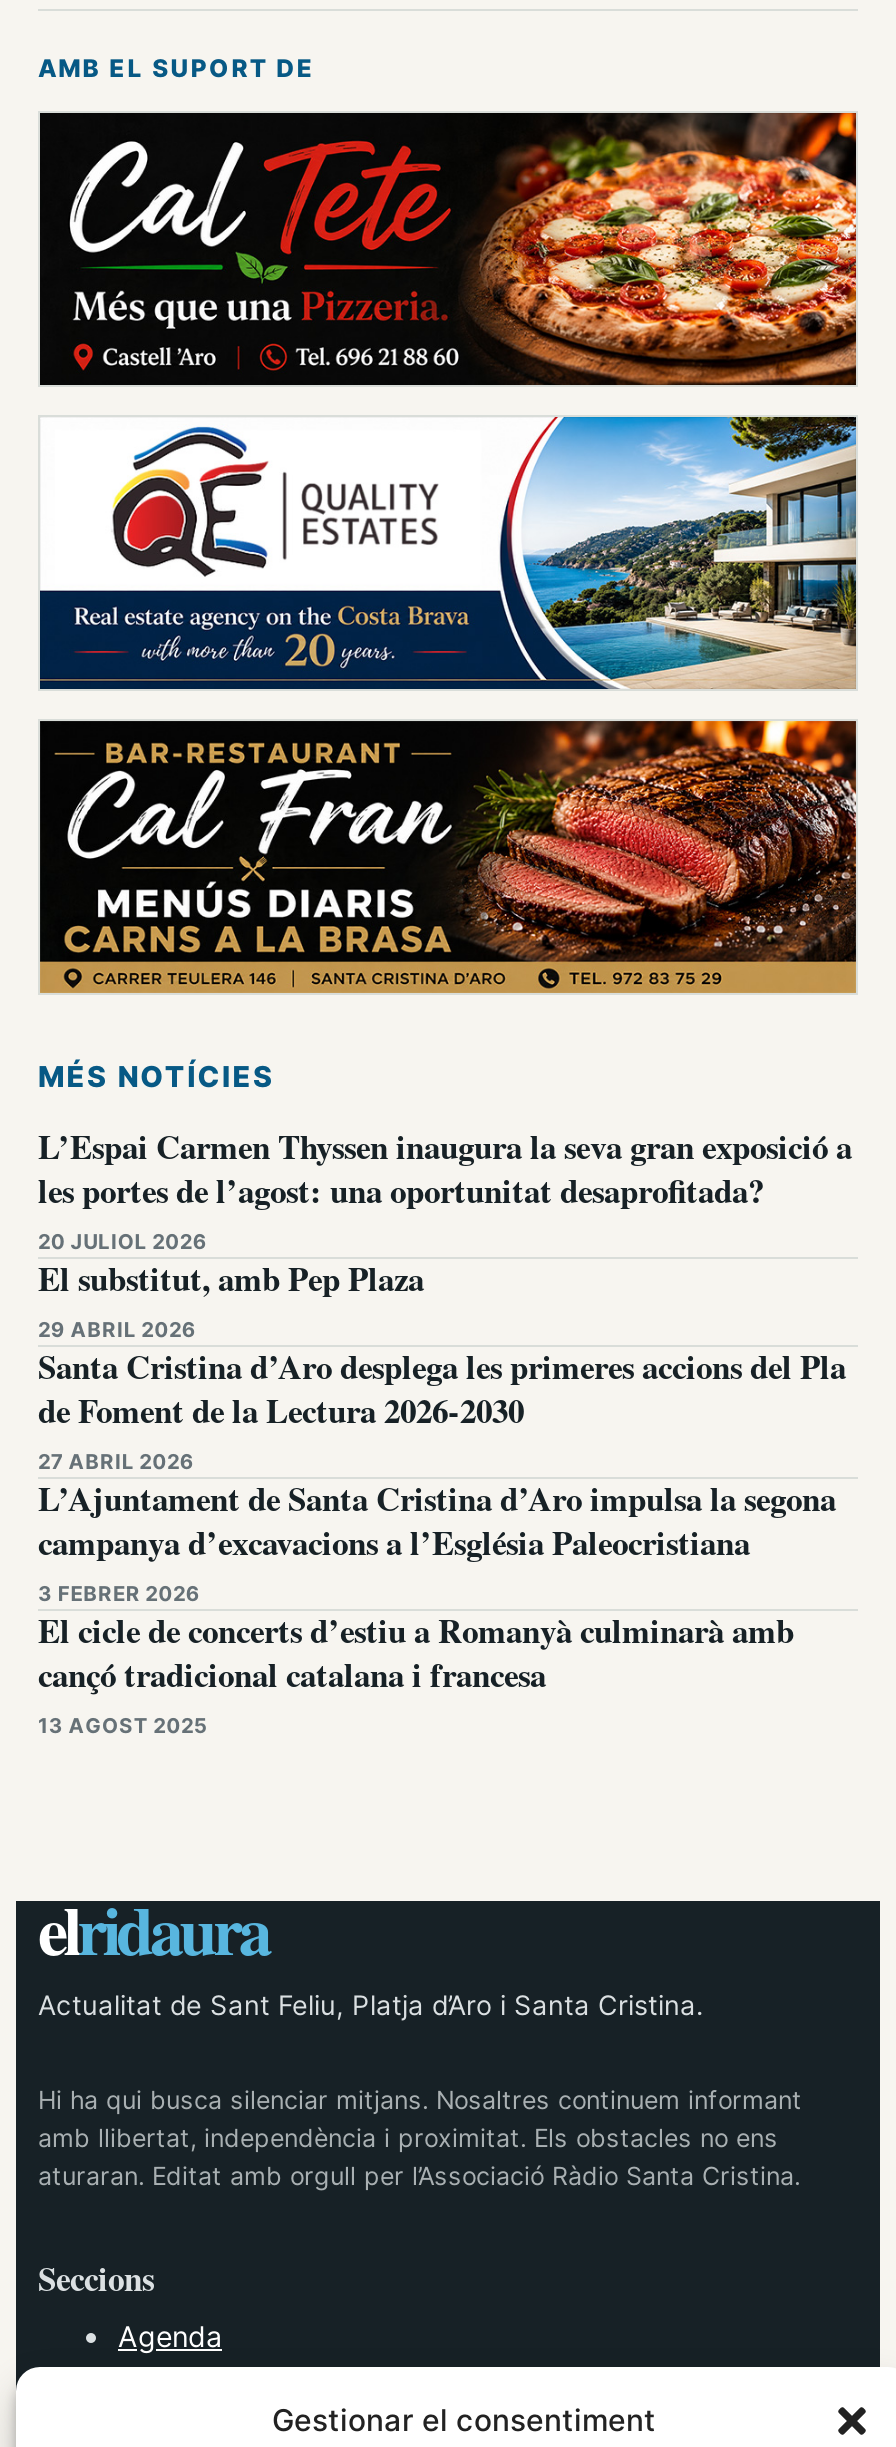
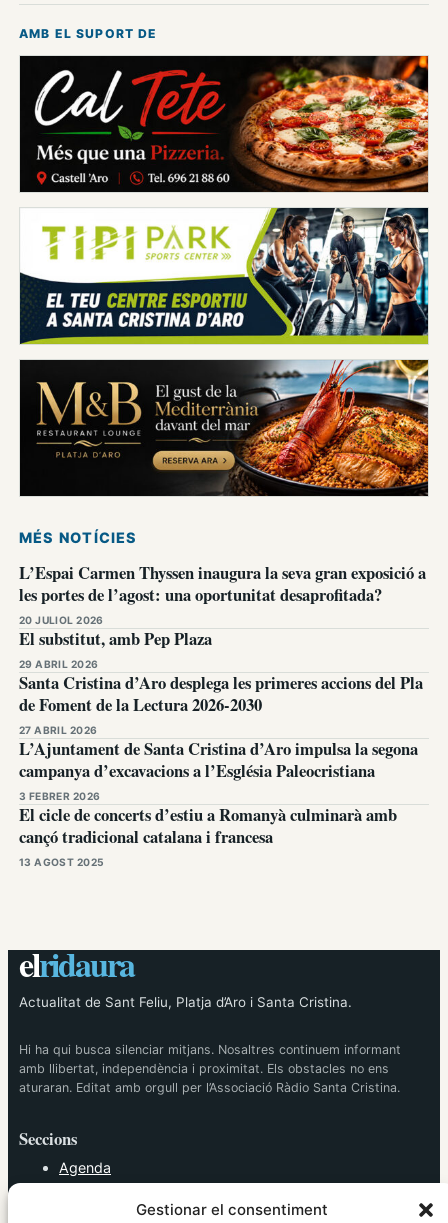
[40,415,858,691] [image] -> [19,207,429,345] [image]
[38,719,858,995] [image] -> [19,359,429,497] [image]

